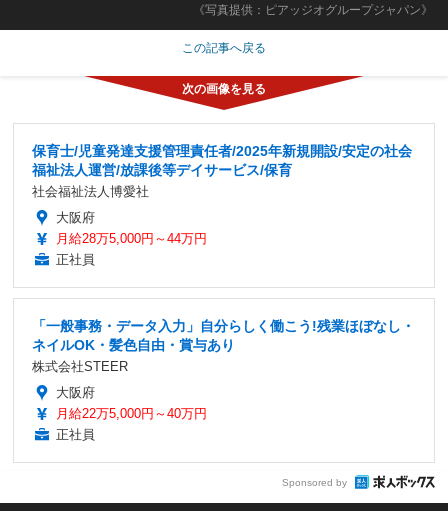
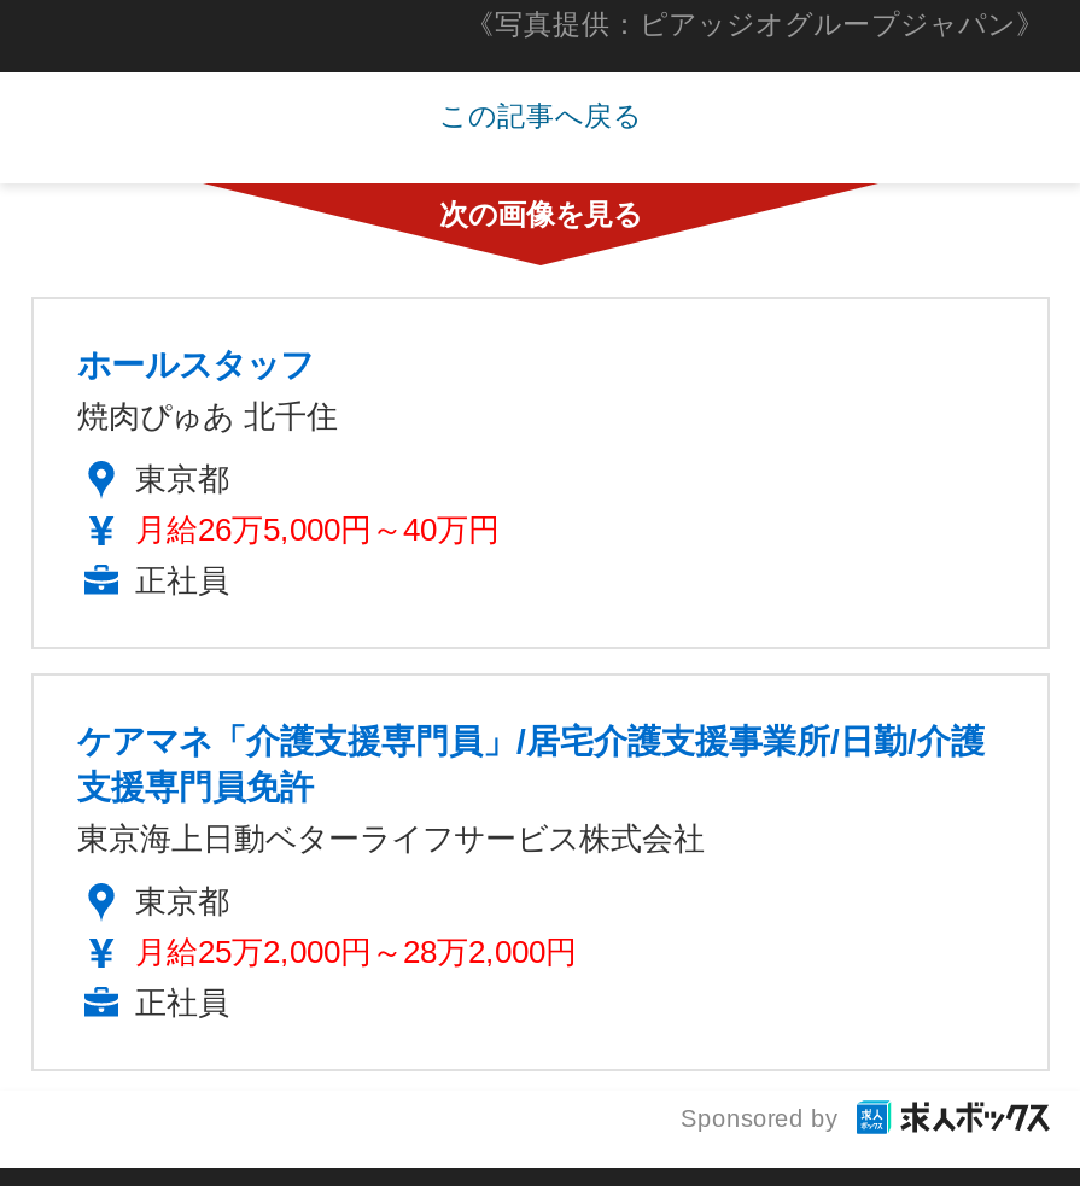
[32,143,412,199] 保育士/児童発達支援管理責任者/2025年新規開設/安定の社会 | 福祉法人運営/放課後等デイサービス/保育 | 社会福祉法人博愛社 -> [77,346,338,436] ホールスタッフ | 焼肉ぴゅあ 北千住
[56,210,207,246] 大阪府 | 月給28万5,000円～44万円 -> [135,462,500,549] 東京都 | 月給26万5,000円～40万円
[32,318,415,374] 「一般事務・データ入力」自分らしく働こう!残業ほぼなし・ | ネイルOK・髪色自由・賞与あり | 株式会社STEER -> [77,723,985,858] ケアマネ「介護支援専門員」/居宅介護支援事業所/日勤/介護 | 支援専門員免許 | 東京海上日動ベターライフサービス株式会社
[56,385,207,421] 大阪府 | 月給22万5,000円～40万円 -> [135,884,577,971] 東京都 | 月給25万2,000円～28万2,000円

